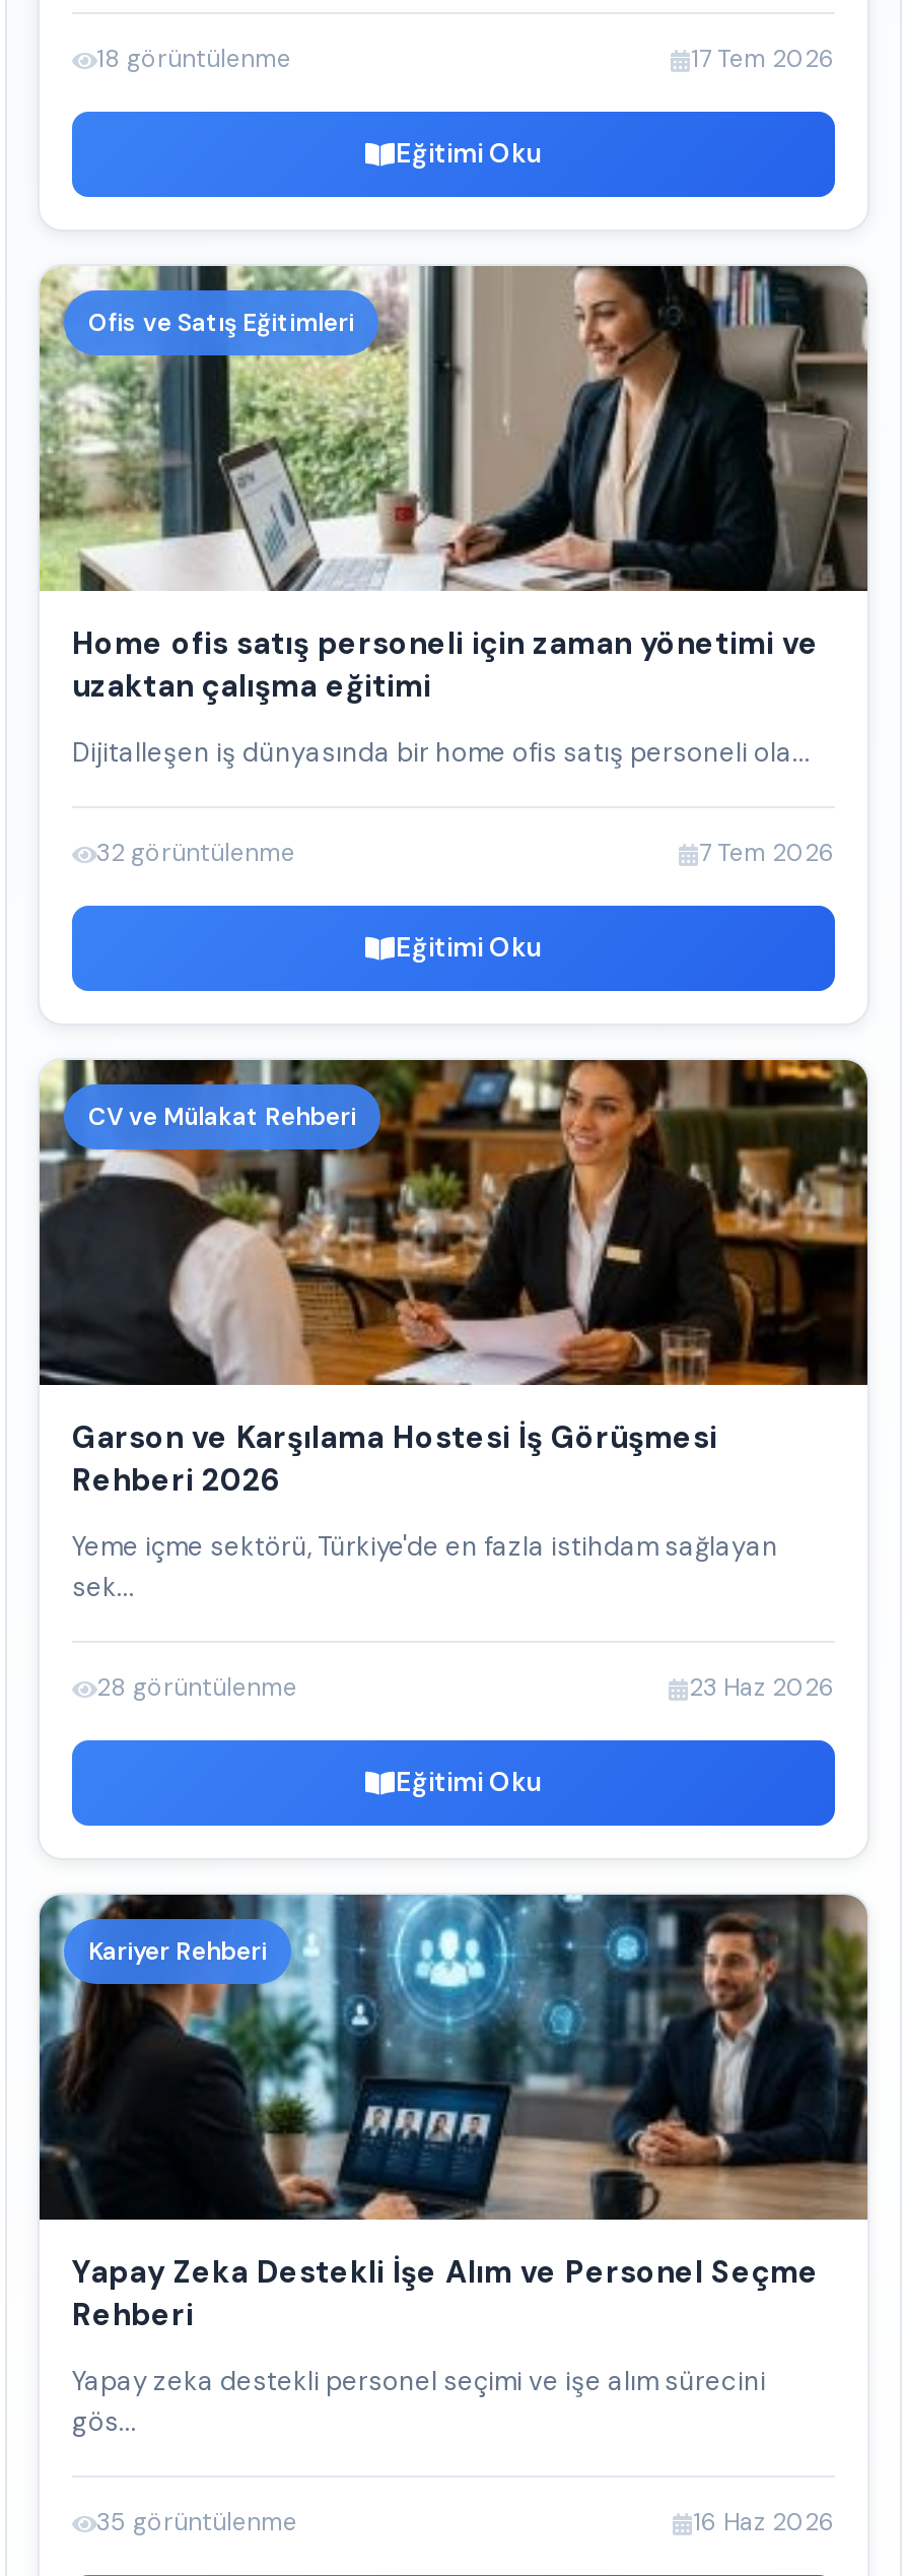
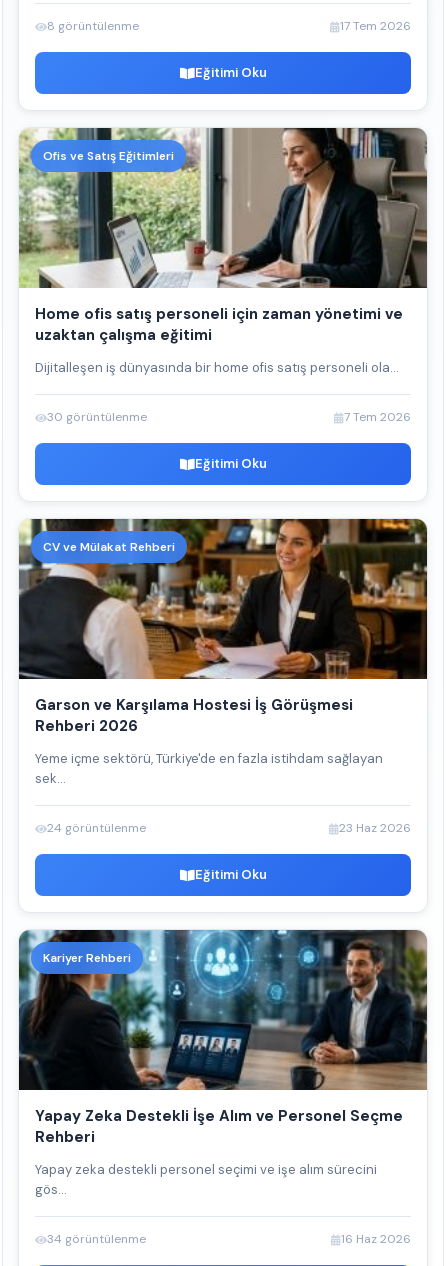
[96,42,291,75] 18 görüntülenme -> [47,18,139,34] 8 görüntülenme
[96,836,295,869] 32 görüntülenme -> [47,409,147,425] 30 görüntülenme
[96,1671,297,1704] 28 görüntülenme -> [47,820,146,836] 24 görüntülenme
[96,2506,297,2538] 35 görüntülenme -> [47,1231,146,1247] 34 görüntülenme

